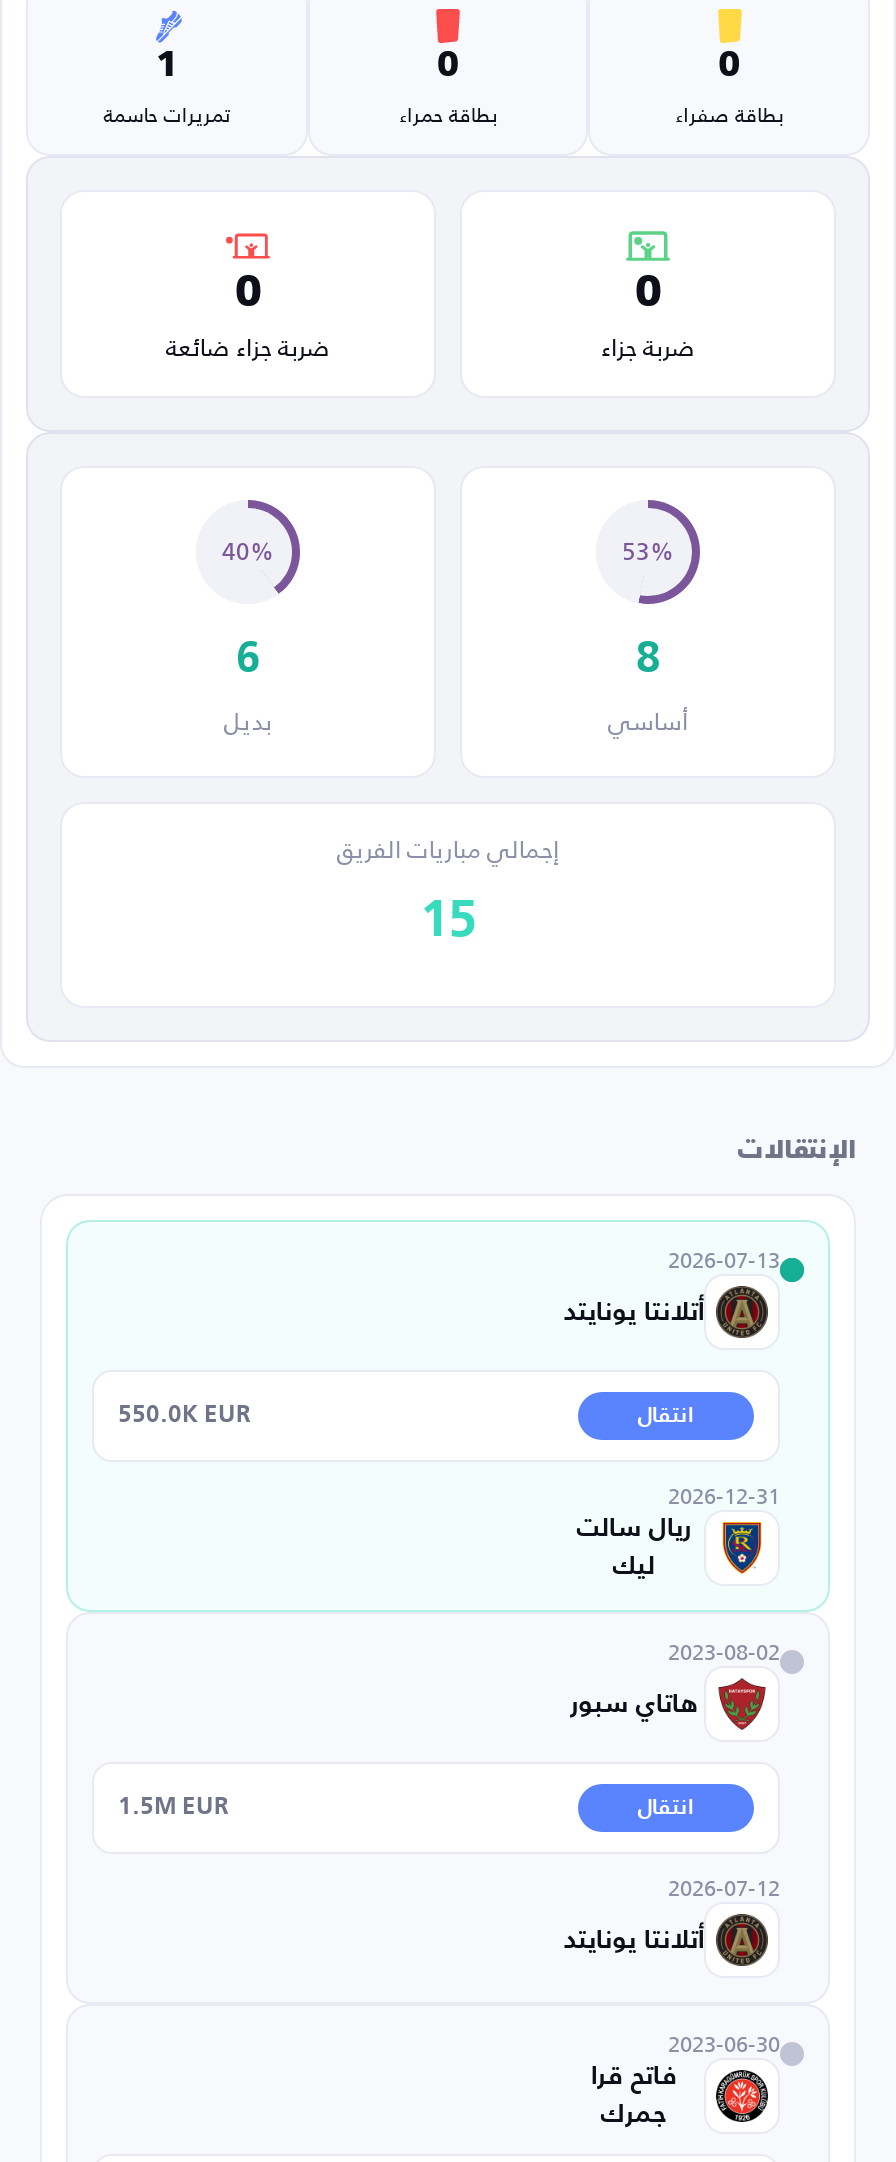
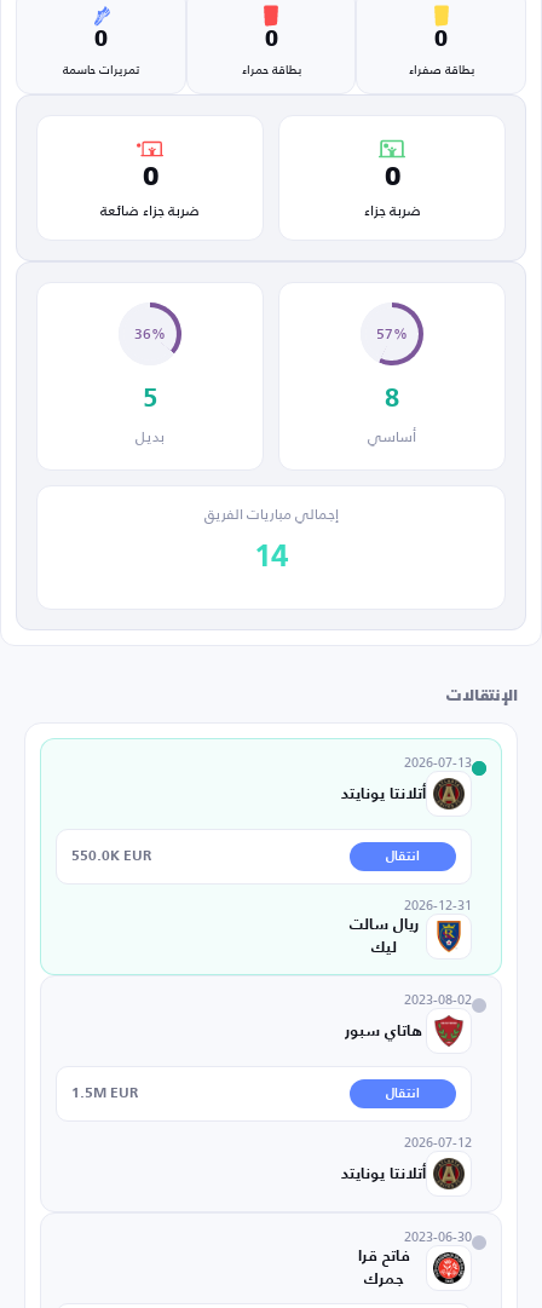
[156,48,178,84] 1 -> [94,29,107,51] 0
[222,528,274,574] 40% -> [134,319,166,347] 36%
[622,528,674,574] 53% -> [376,319,408,347] 57%
[236,638,260,682] 6 -> [143,386,157,413] 5
[420,896,476,948] 15 -> [254,542,288,574] 14

